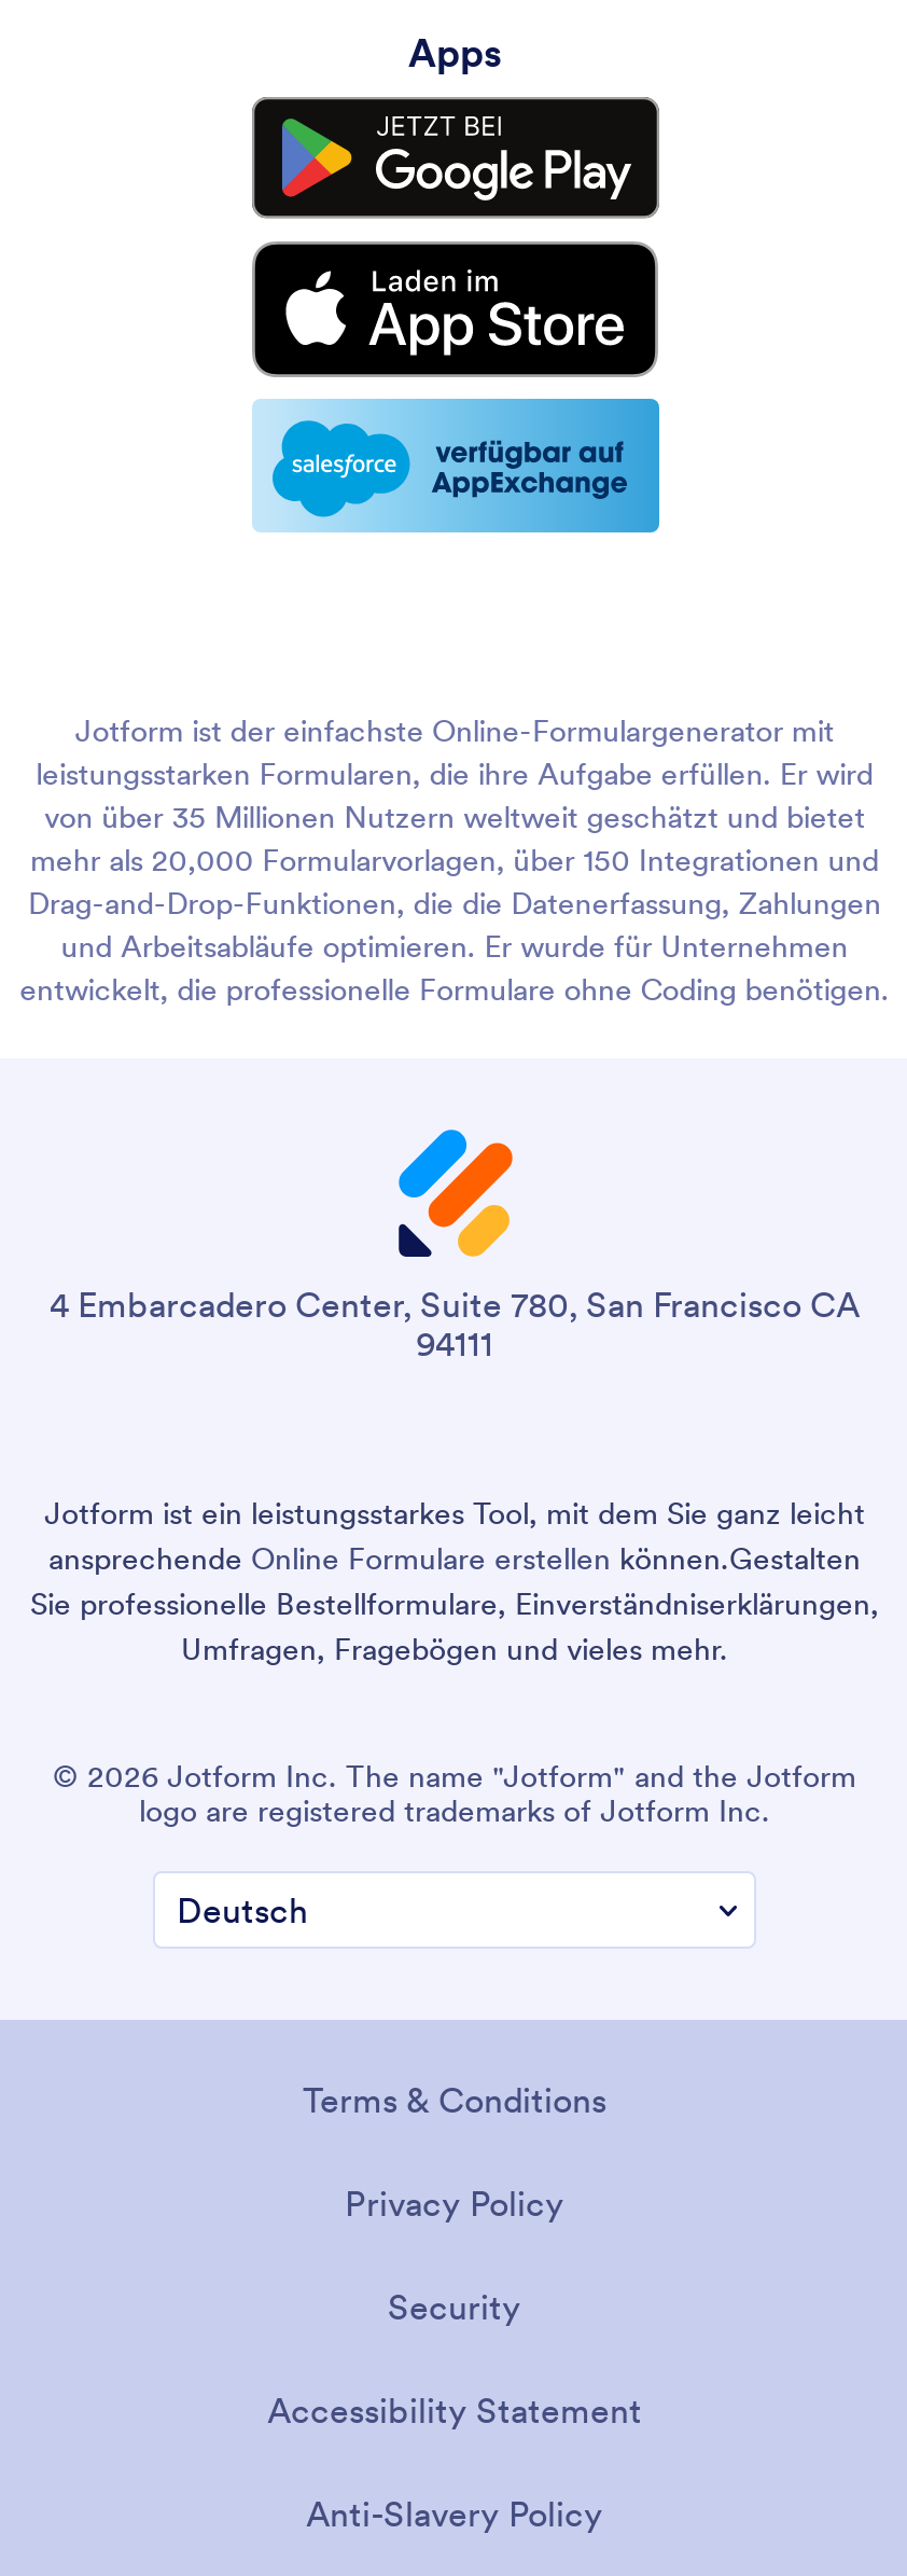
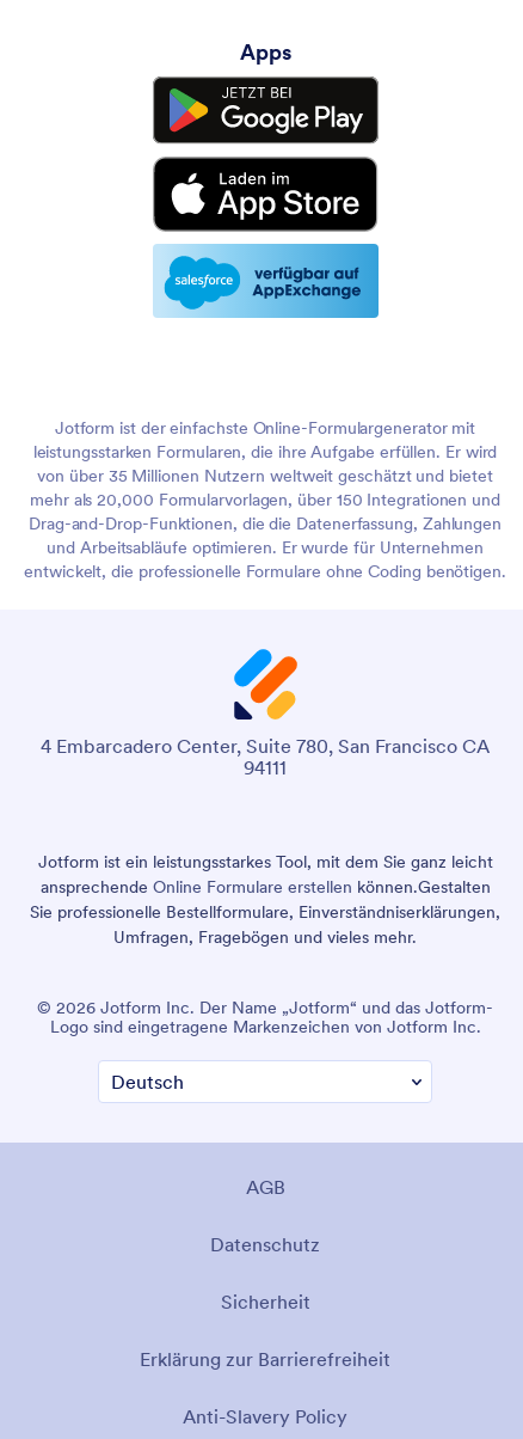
[53,1756,856,1829] © 2026 Jotform Inc. The name "Jotform" and the Jotform | logo are registered trademarks of Jotform Inc. -> [37,996,493,1037] © 2026 Jotform Inc. Der Name „Jotform“ und das Jotform- | Logo sind eingetragene Markenzeichen von Jotform Inc.
[303,2077,606,2121] Terms & Conditions -> [245,1175,285,1198] AGB
[345,2181,564,2224] Privacy Policy -> [210,1232,320,1256] Datenschutz
[388,2284,521,2327] Security -> [220,1289,310,1313] Sicherheit
[267,2388,642,2431] Accessibility Statement -> [140,1347,390,1371] Erklärung zur Barrierefreiheit

